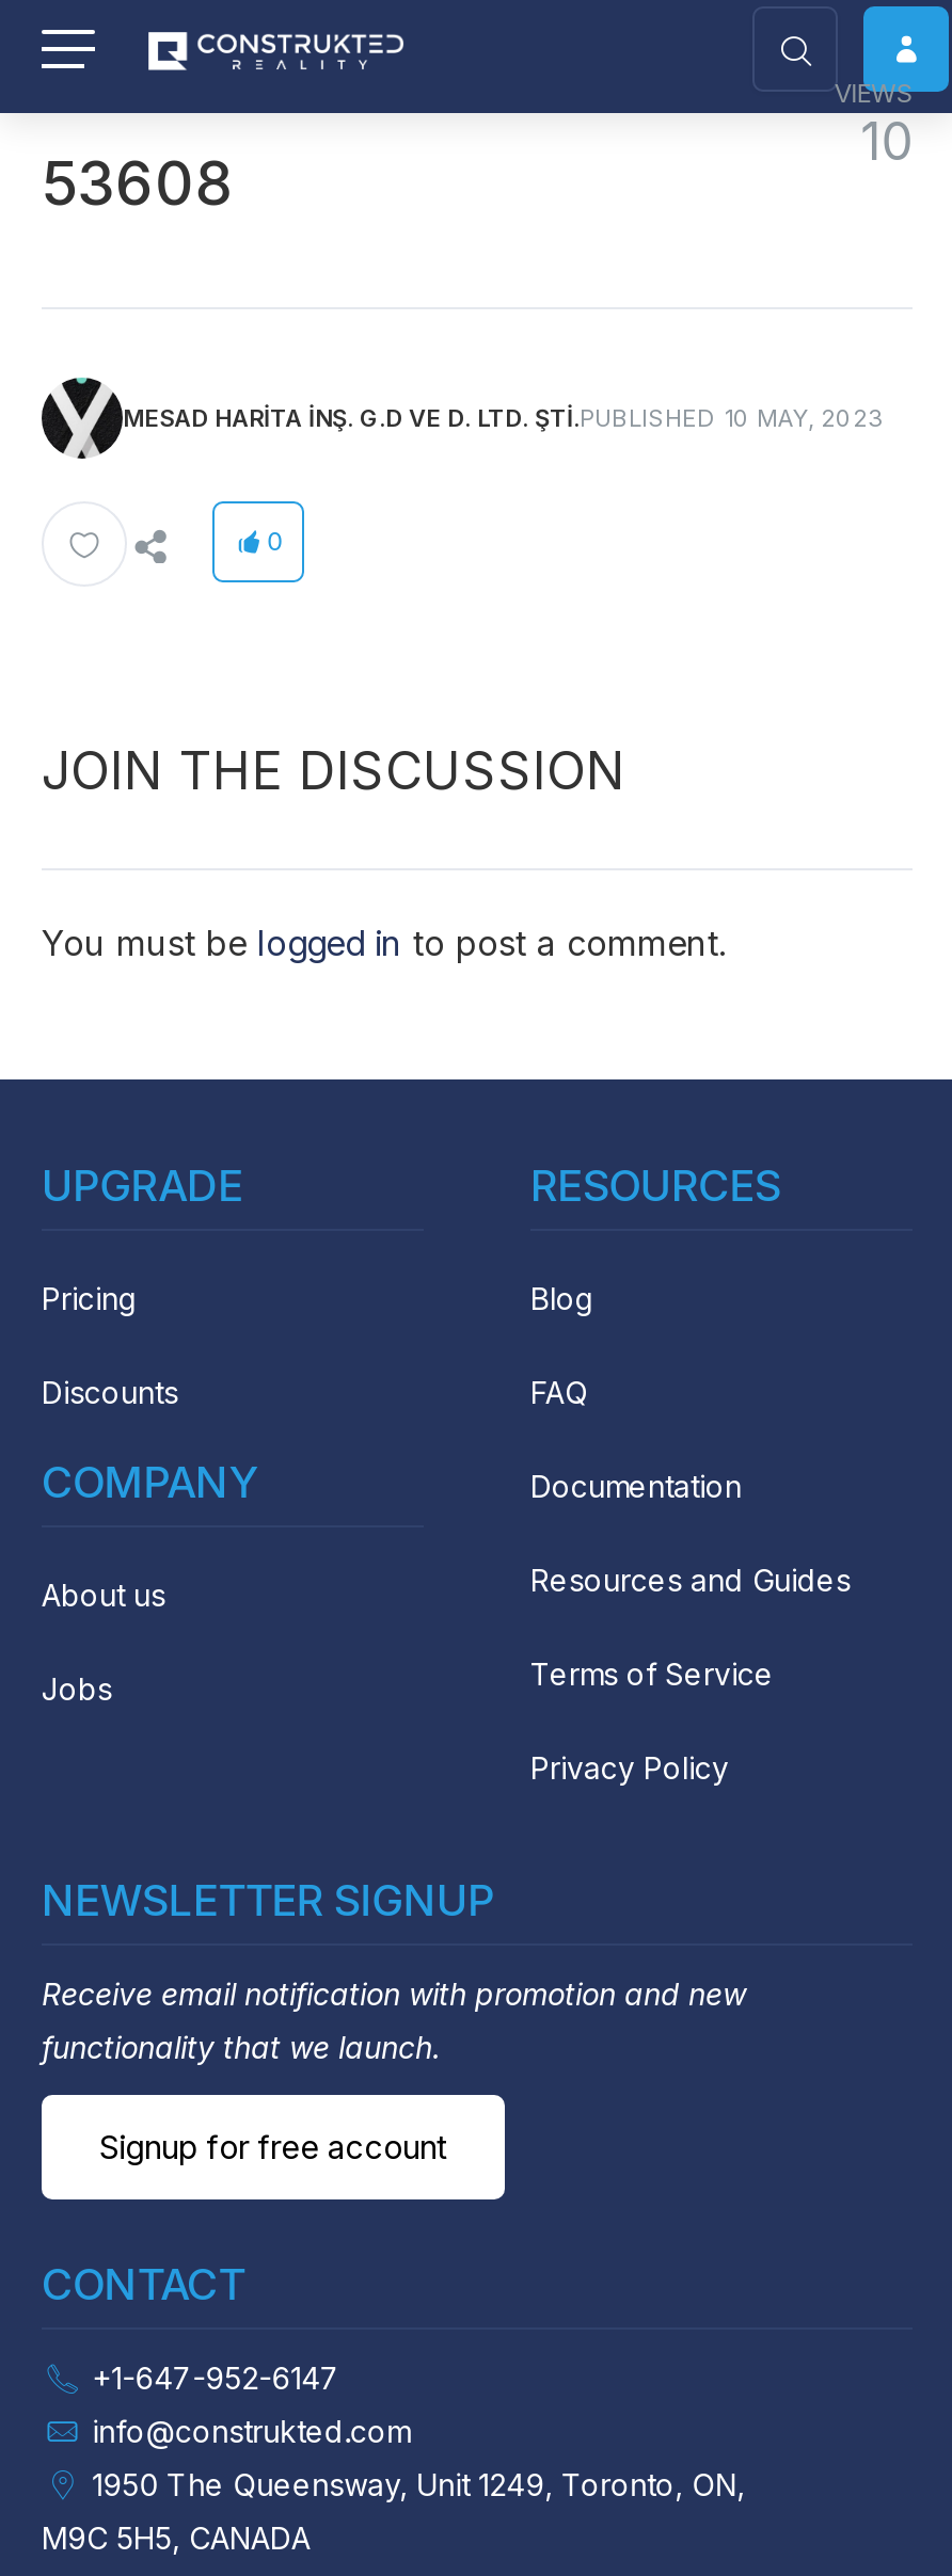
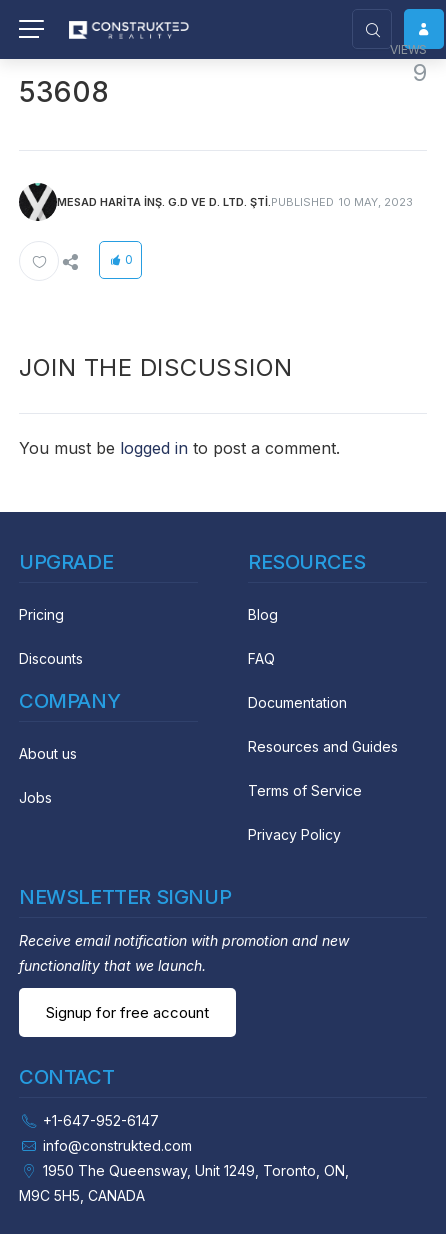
[860,111,913,173] 10 -> [413,58,427,87] 9

